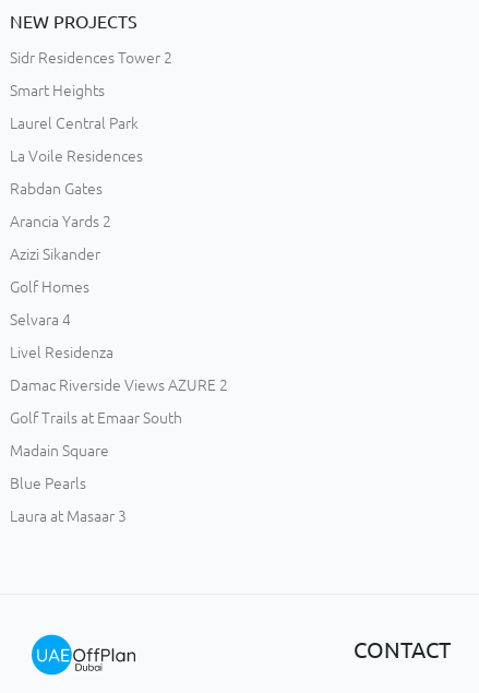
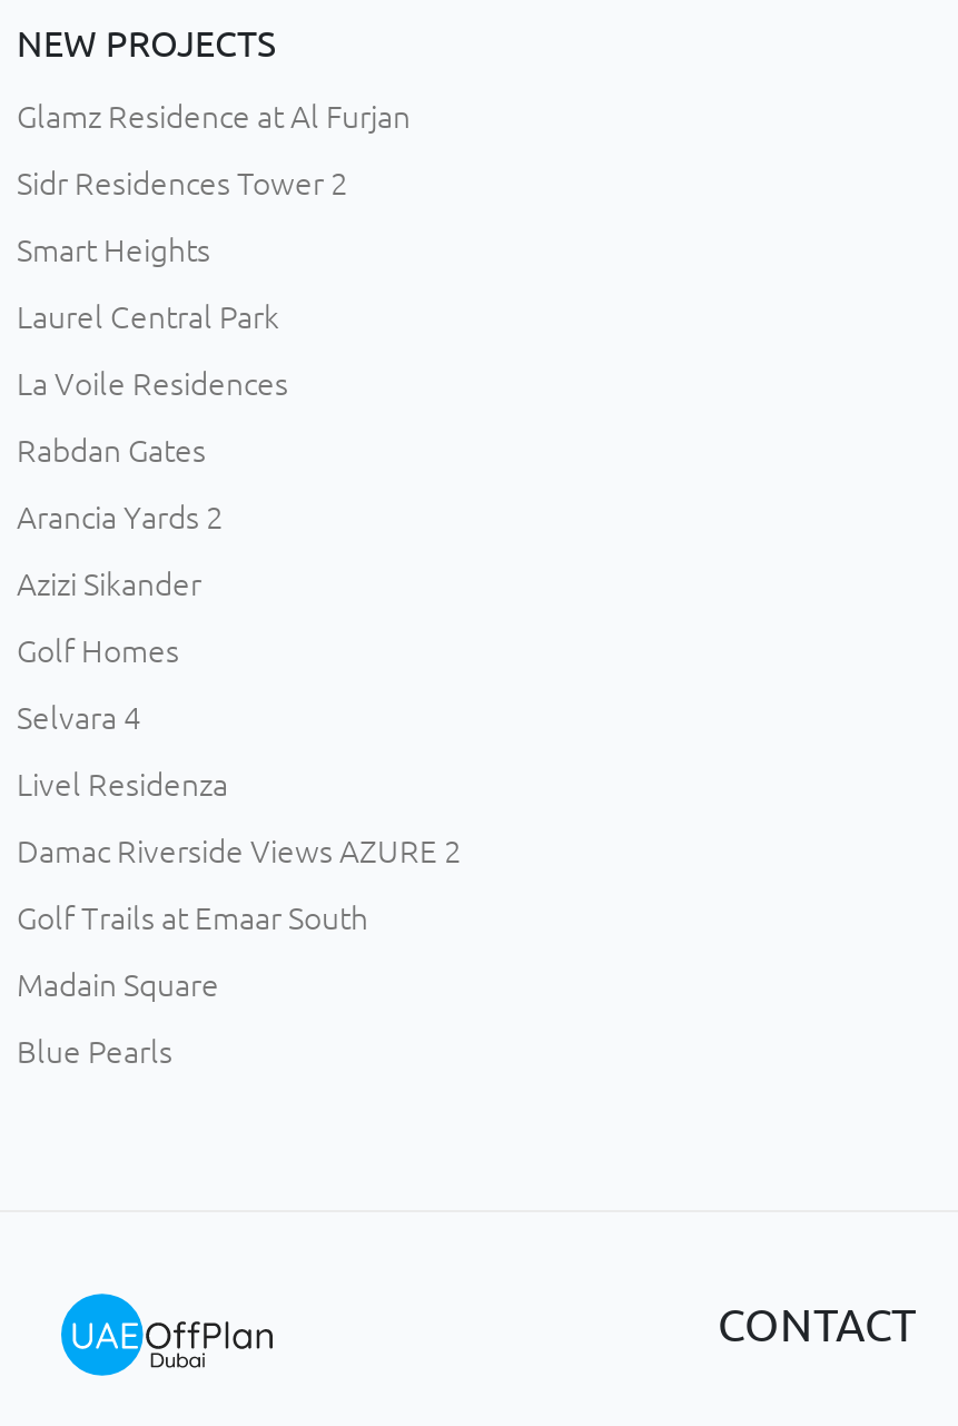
none -> [17,98,411,134] Glamz Residence at Al Furjan
moved [10,49,228,492] -> [17,165,462,1069]: Sidr Residences Tower 2 | Smart Heights | Laurel Central Park | ... | Madain Square | Blue Pearls
[10,507,127,524] Laura at Masaar 3 -> none

